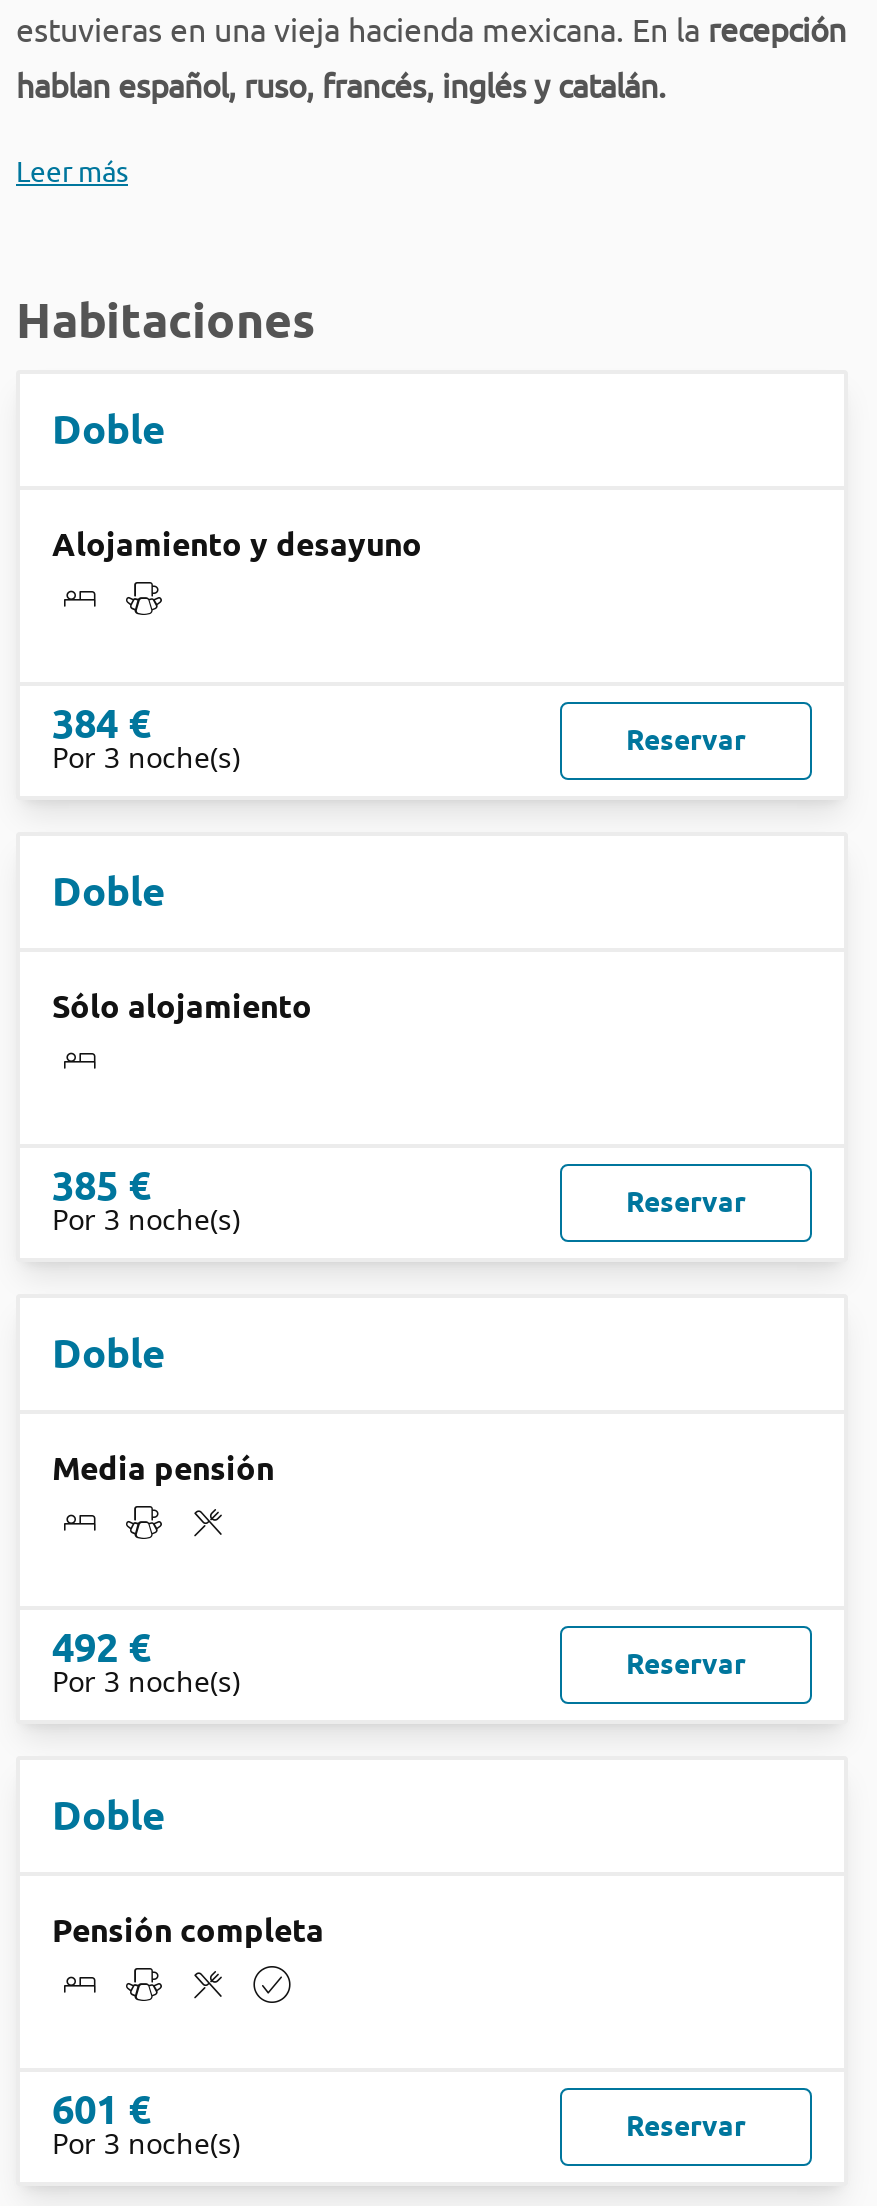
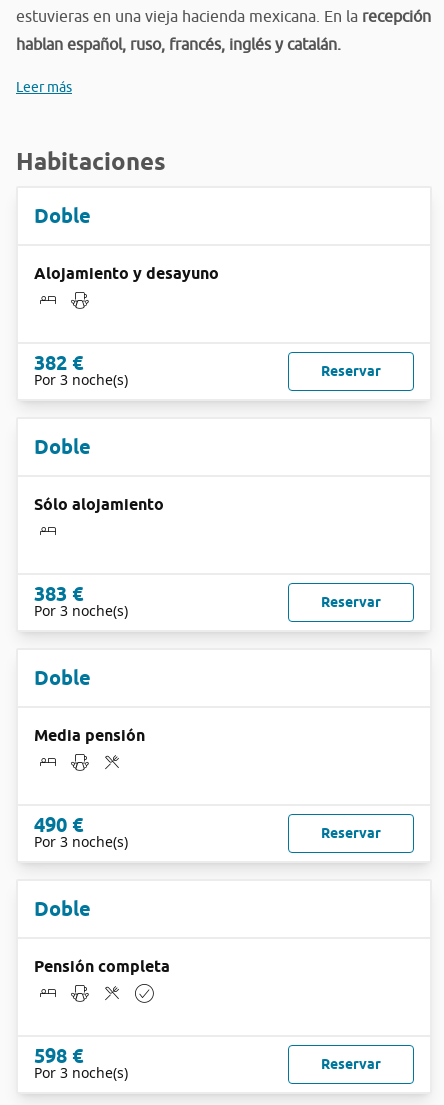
[52,700,150,748] 384 € -> [34,351,83,375] 382 €
[52,1162,150,1210] 385 € -> [34,582,83,606] 383 €
[52,1624,150,1672] 492 € -> [34,813,83,837] 490 €
[52,2086,150,2134] 601 € -> [34,1044,83,1068] 598 €

